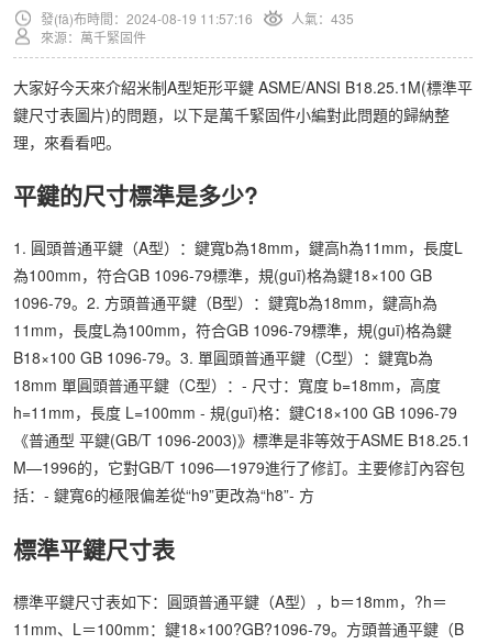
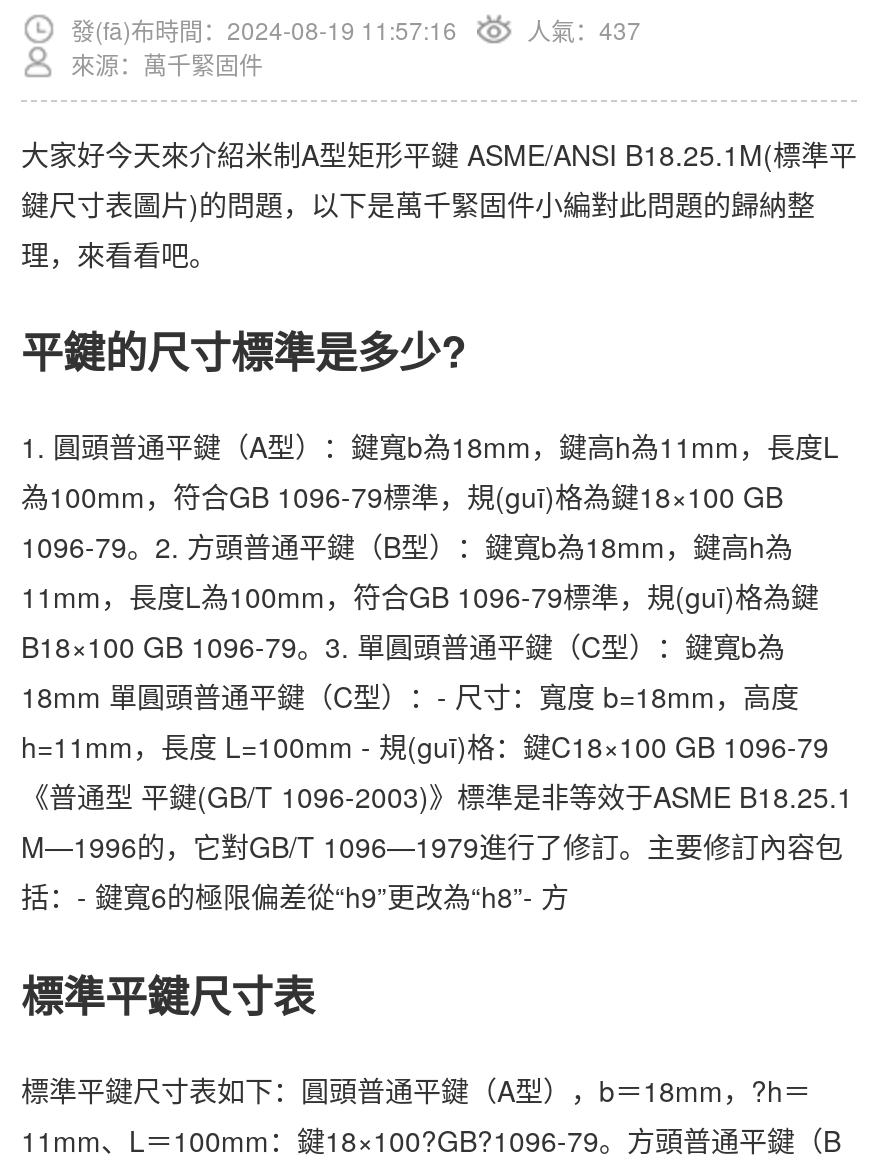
[291,8,354,27] 人氣：435 -> [527,11,641,45] 人氣：437

